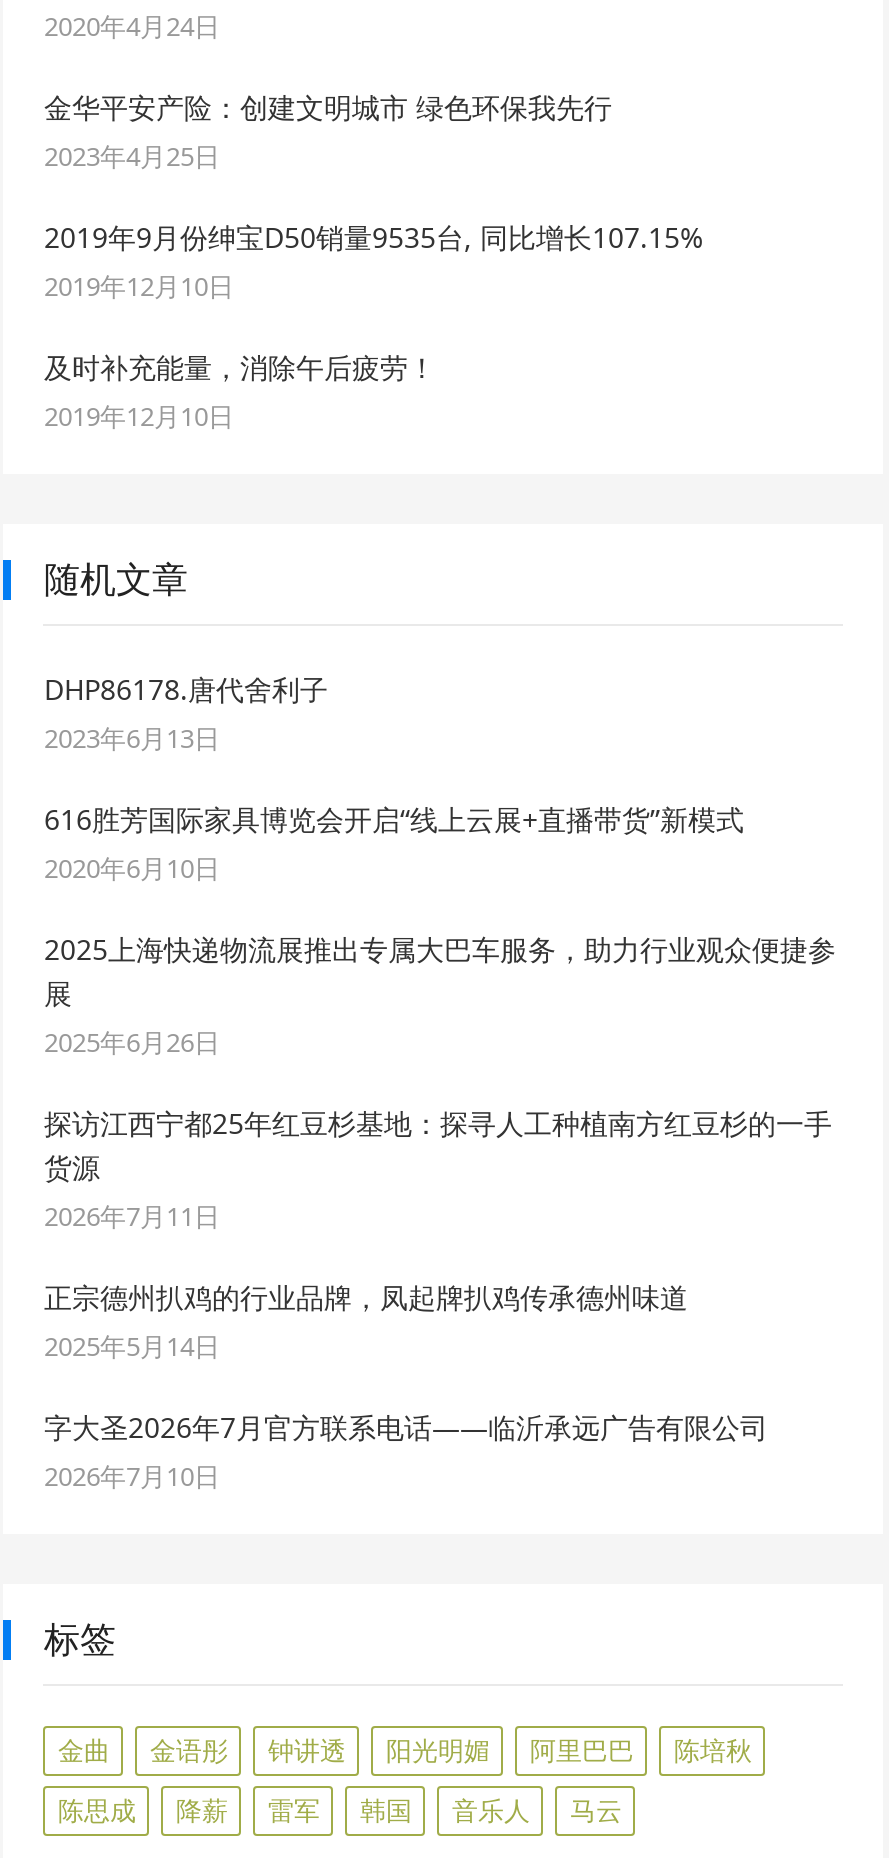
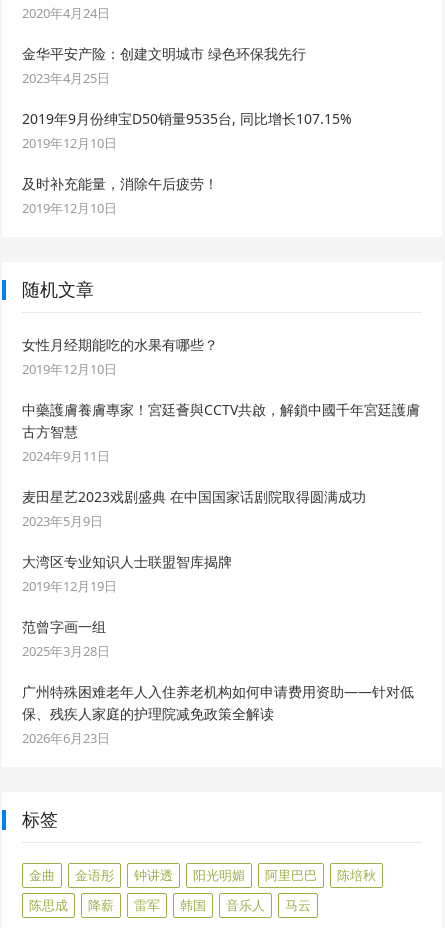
[44,670,328,756] DHP86178.唐代舍利子 | 2023年6月13日 -> [22,335,218,378] 女性月经期能吃的水果有哪些？ | 2019年12月10日
[44,800,744,886] 616胜芳国际家具博览会开启“线上云展+直播带货”新模式 | 2020年6月10日 -> [22,400,420,465] 中藥護膚養膚專家！宮廷薈與CCTV共啟，解鎖中國千年宮廷護膚 | 古方智慧 | 2024年9月11日
[44,930,836,1060] 2025上海快递物流展推出专属大巴车服务，助力行业观众便捷参 | 展 | 2025年6月26日 -> [22,487,366,530] 麦田星艺2023戏剧盛典 在中国国家话剧院取得圆满成功 | 2023年5月9日
[44,1104,832,1234] 探访江西宁都25年红豆杉基地：探寻人工种植南方红豆杉的一手 | 货源 | 2026年7月11日 -> [22,552,232,595] 大湾区专业知识人士联盟智库揭牌 | 2019年12月19日
[44,1278,688,1364] 正宗德州扒鸡的行业品牌，凤起牌扒鸡传承德州味道 | 2025年5月14日 -> [22,617,110,660] 范曾字画一组 | 2025年3月28日
[44,1408,768,1494] 字大圣2026年7月官方联系电话——临沂承远广告有限公司 | 2026年7月10日 -> [22,682,414,747] 广州特殊困难老年人入住养老机构如何申请费用资助——针对低 | 保、残疾人家庭的护理院减免政策全解读 | 2026年6月23日

